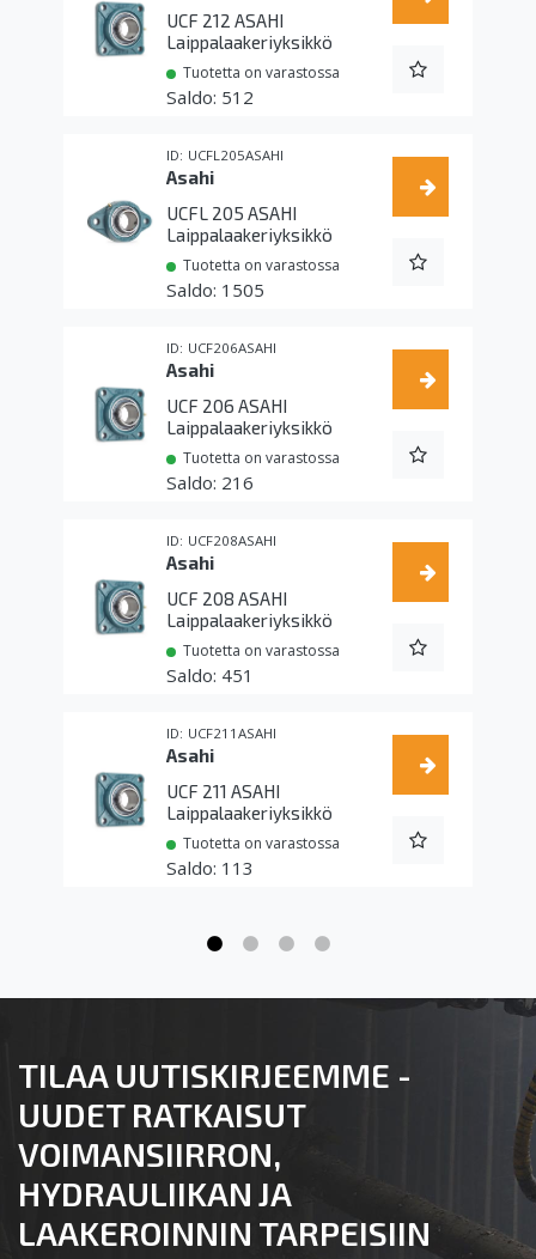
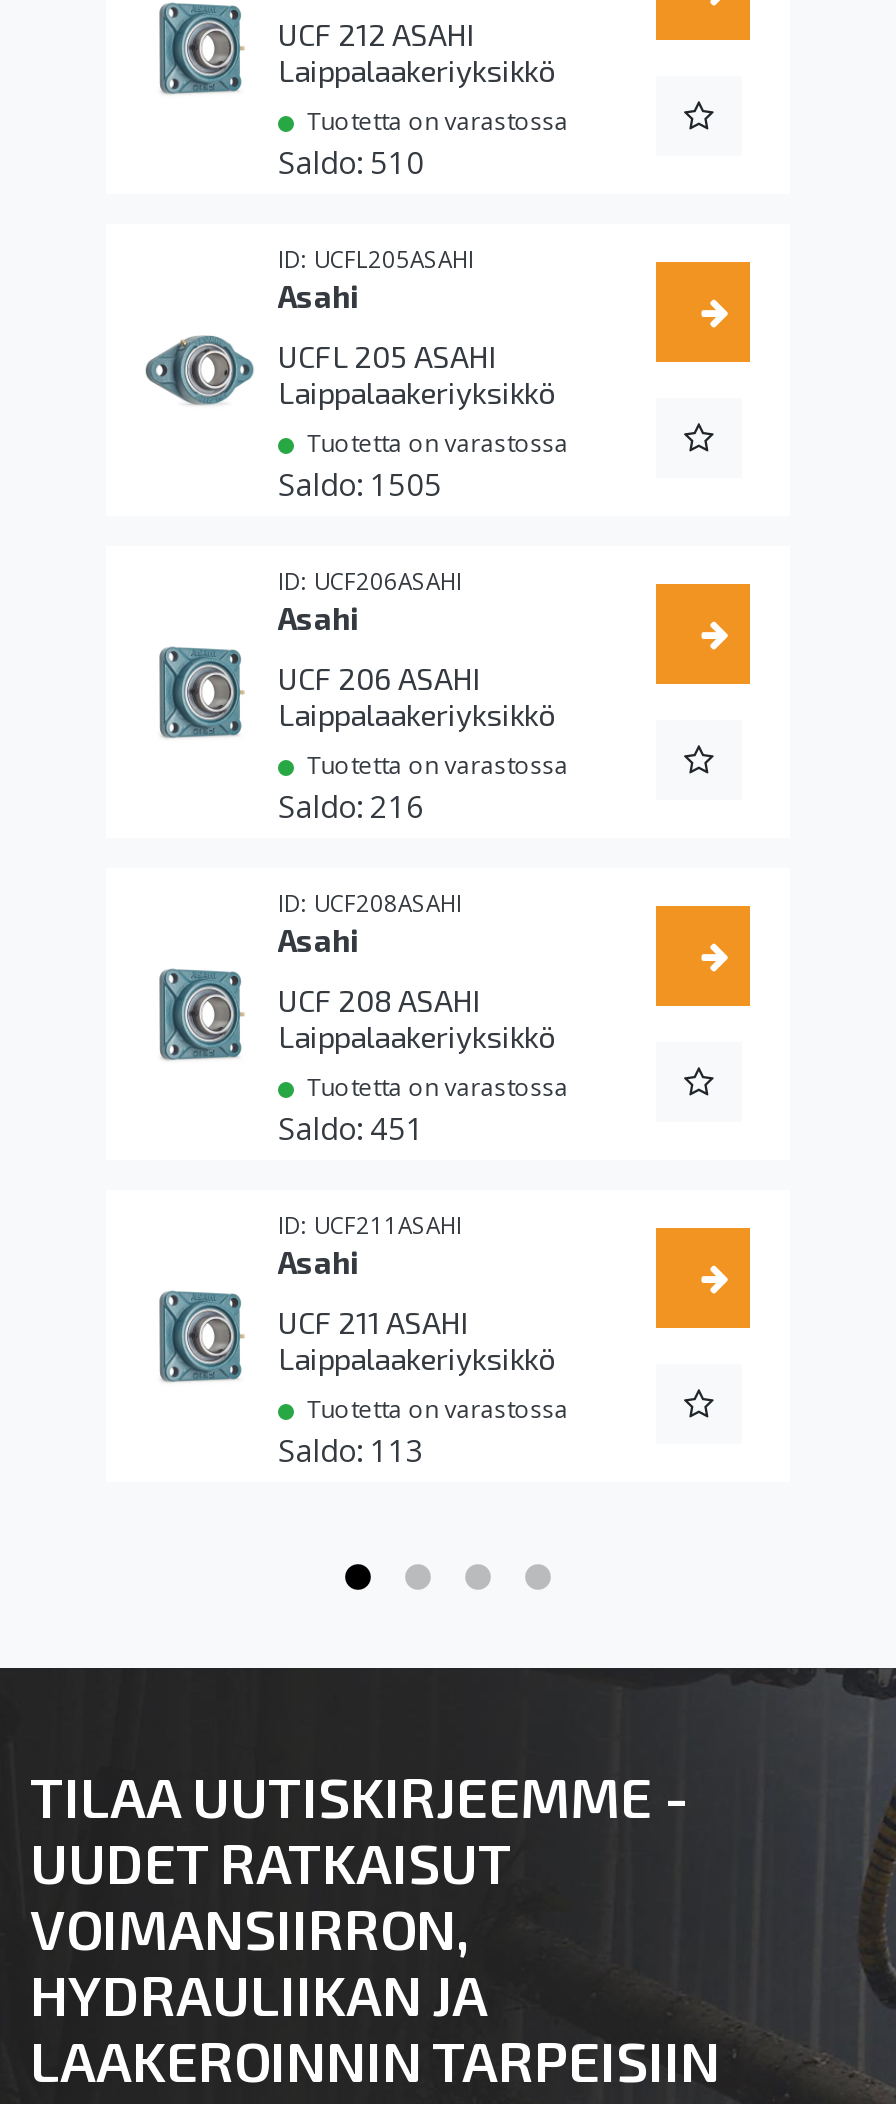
[221,85,254,109] 512 -> [370,142,424,182] 510

